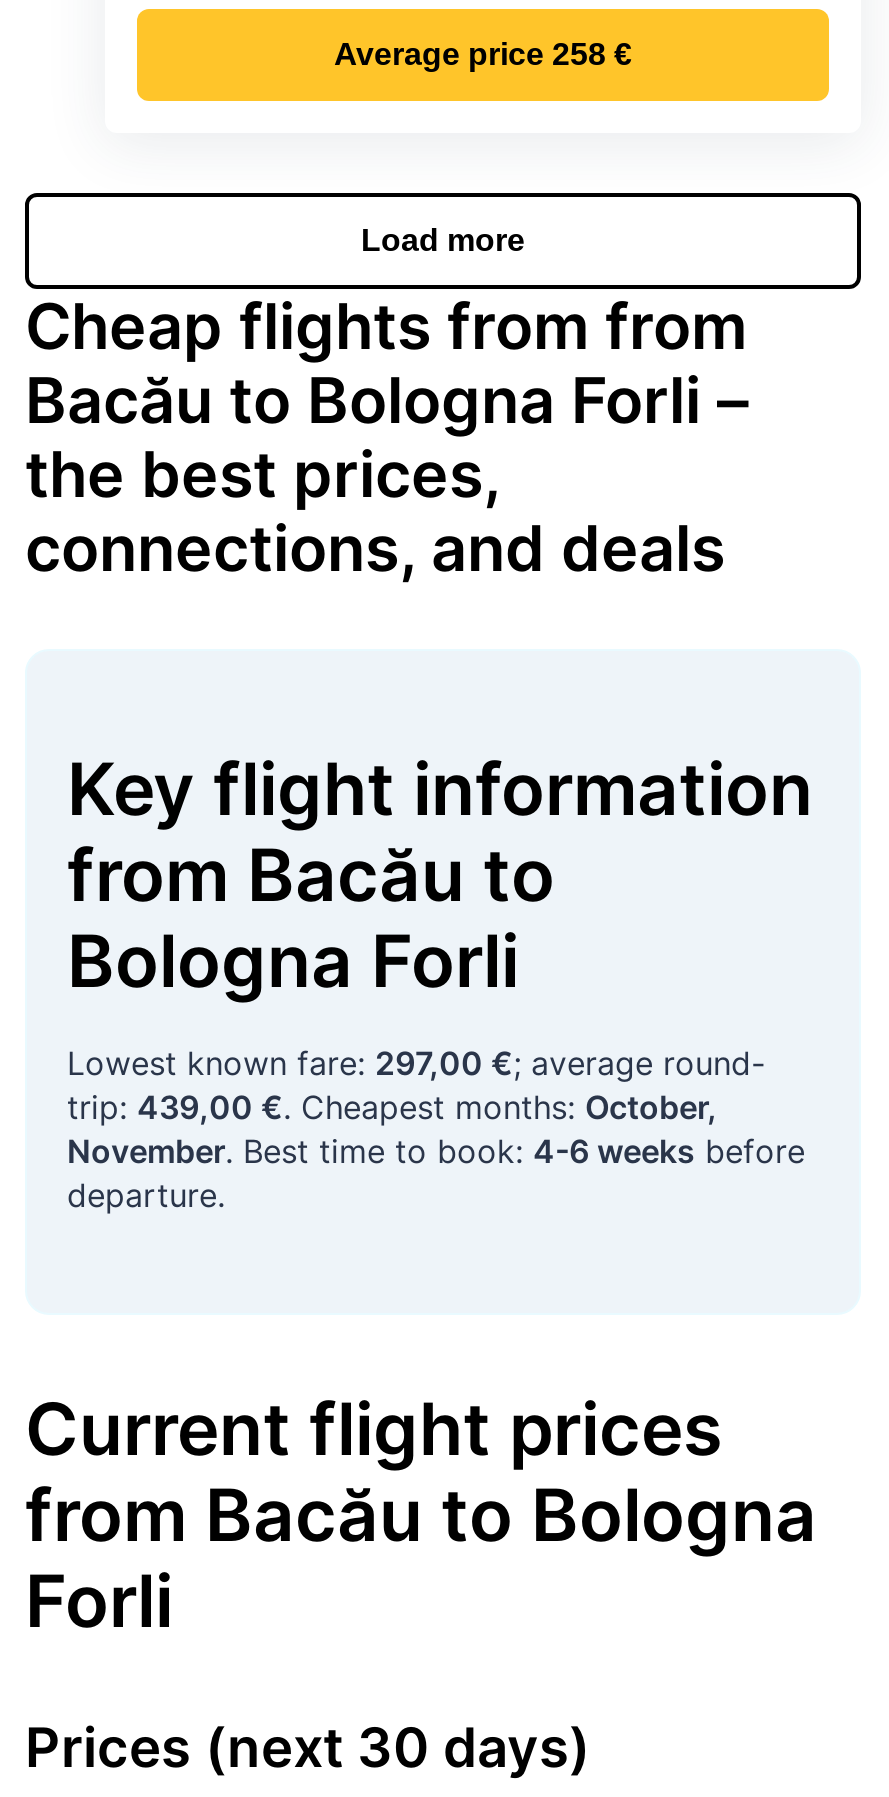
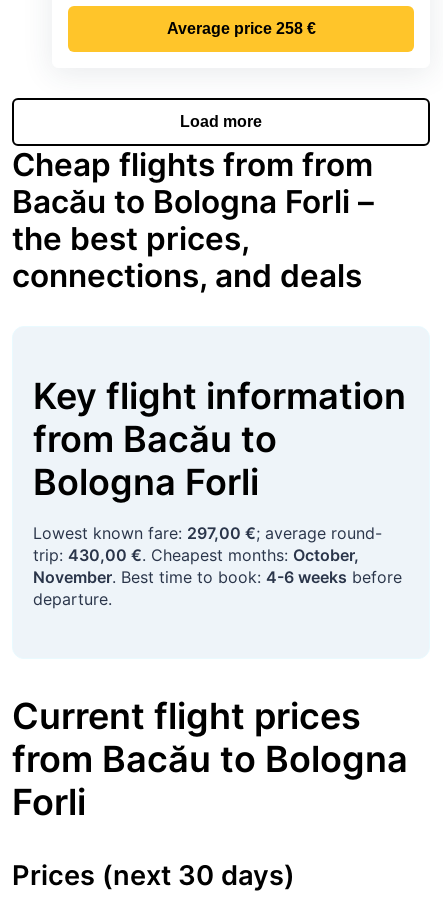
[67,1087,717,1127] trip: 439,00 €. Cheapest months: October, -> [33,545,359,565] trip: 430,00 €. Cheapest months: October,

